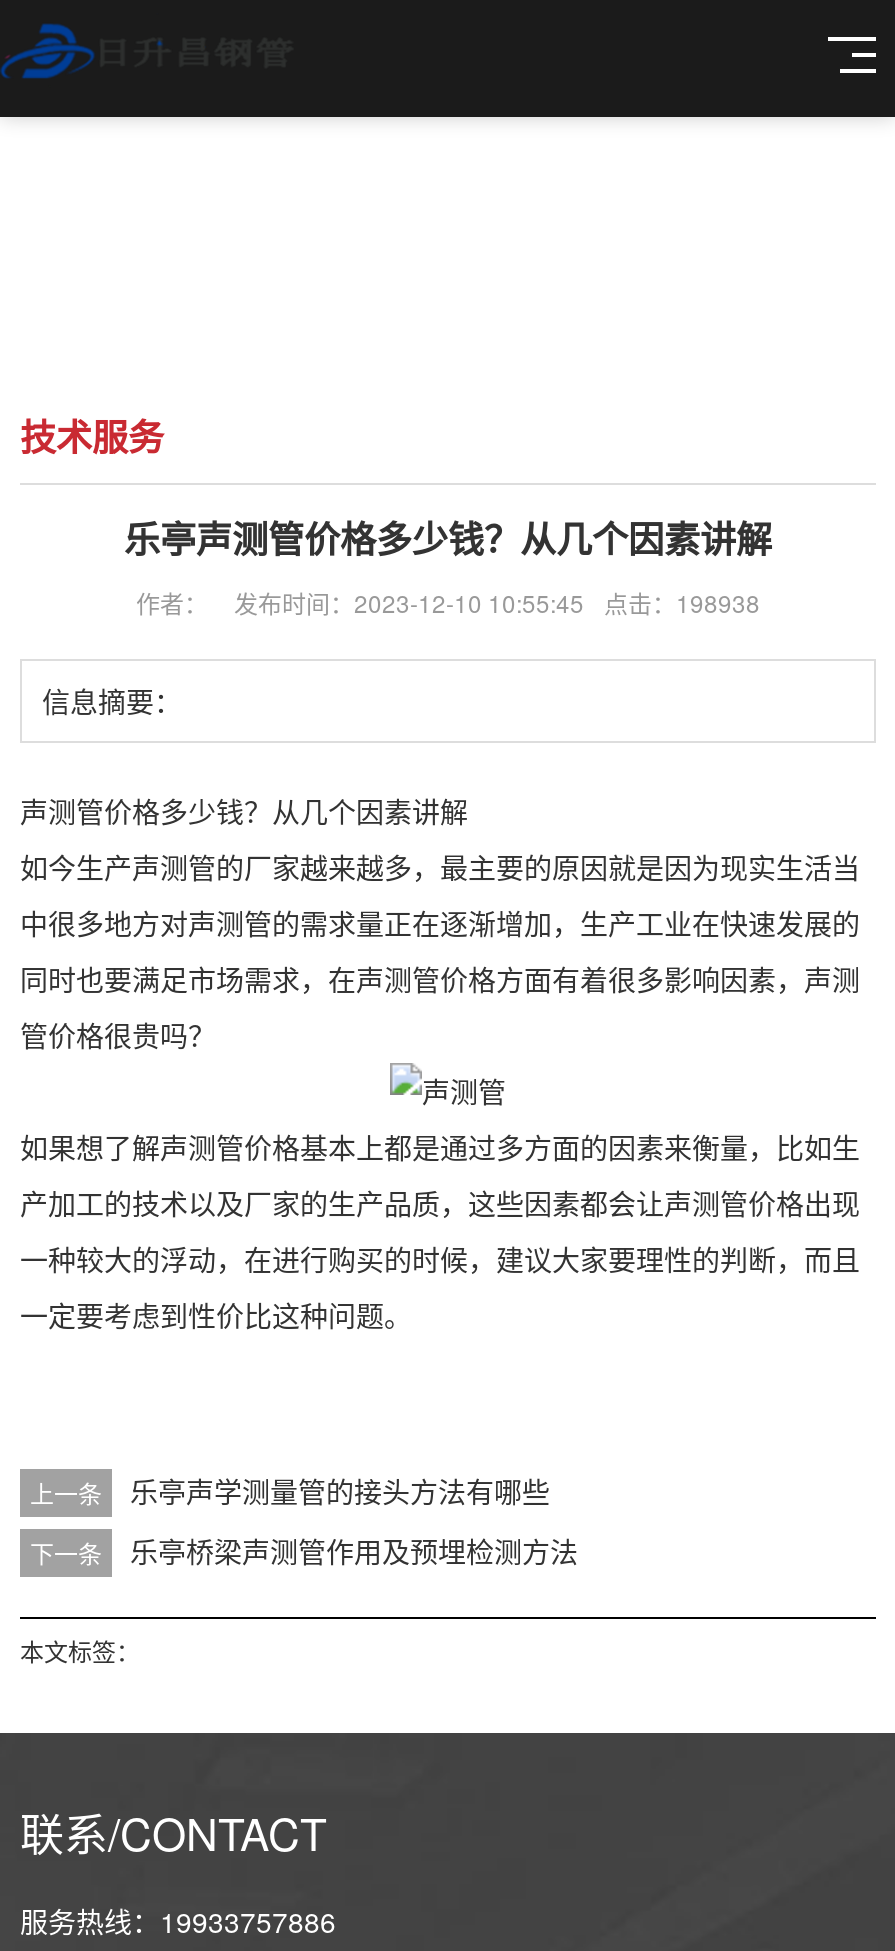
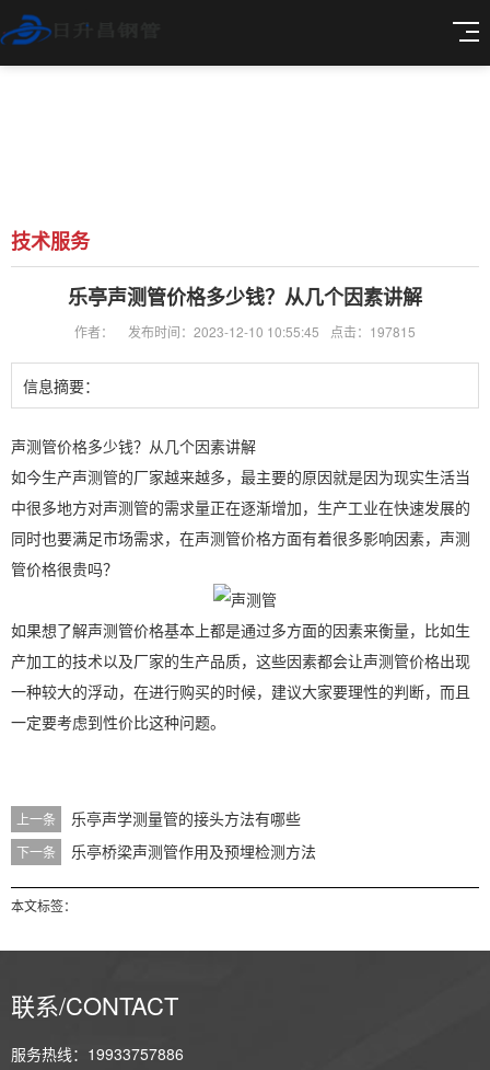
[234,585,760,619] 发布时间：2023-12-10 10:55:45 点击：198938 -> [128,322,416,341] 发布时间：2023-12-10 10:55:45 点击：197815

